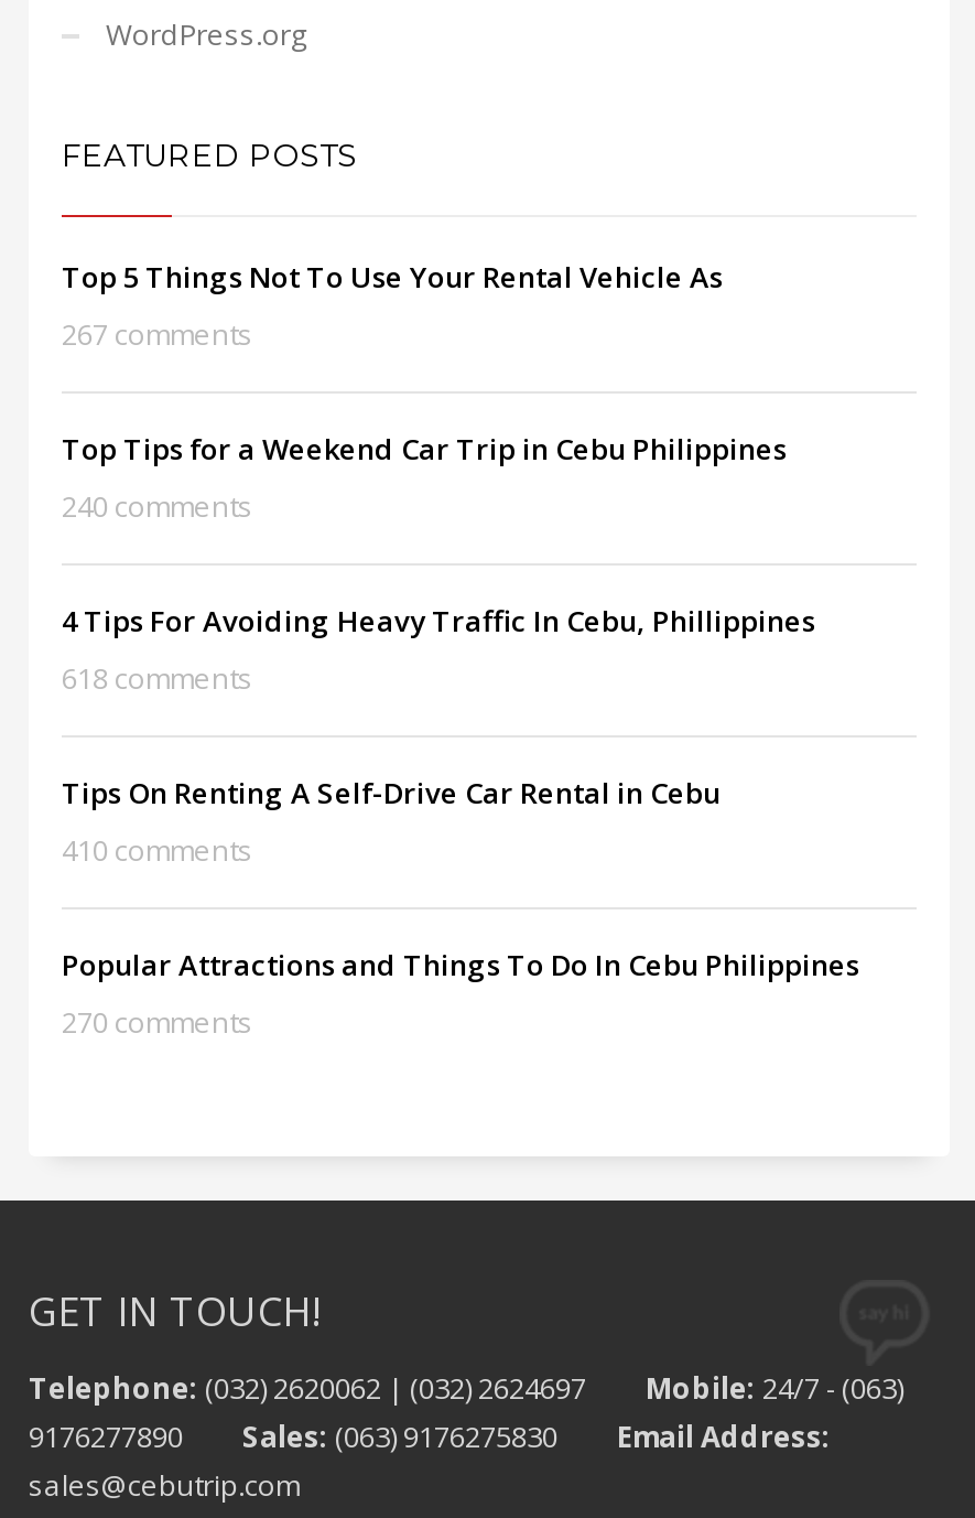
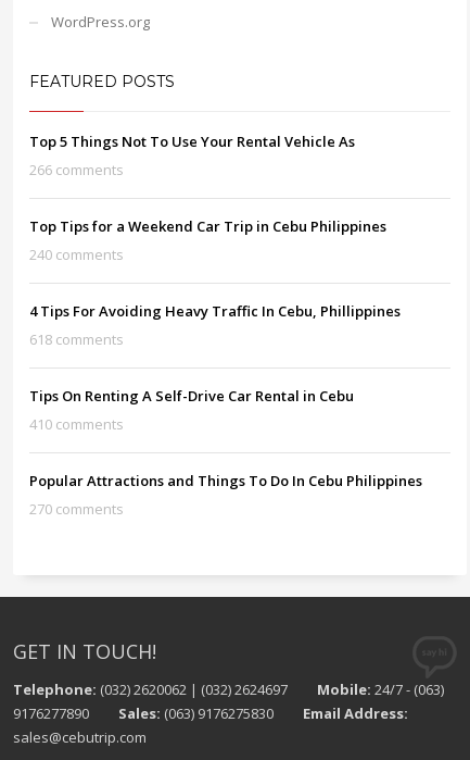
[62,313,253,353] 267 comments -> [29,159,124,179] 266 comments

